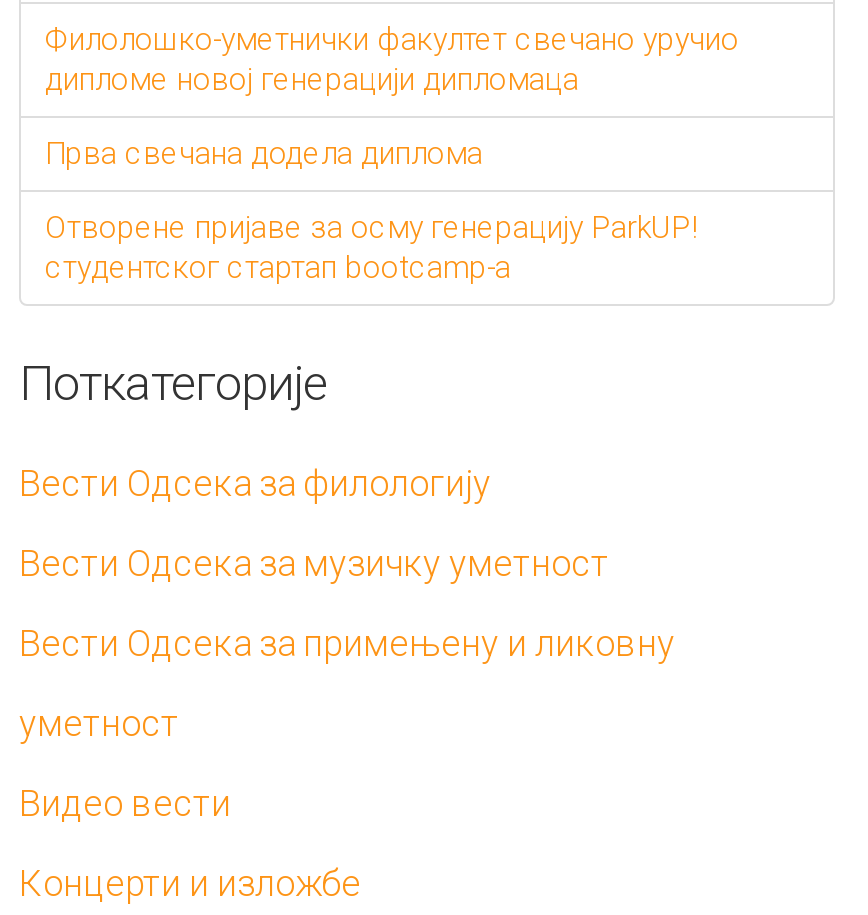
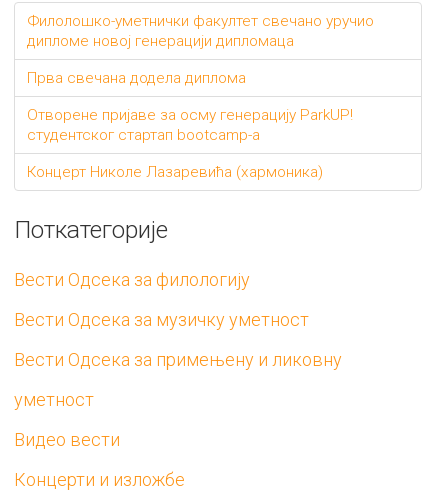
none -> [27,163,323,181] Концерт Николе Лазаревића (хармоника)

